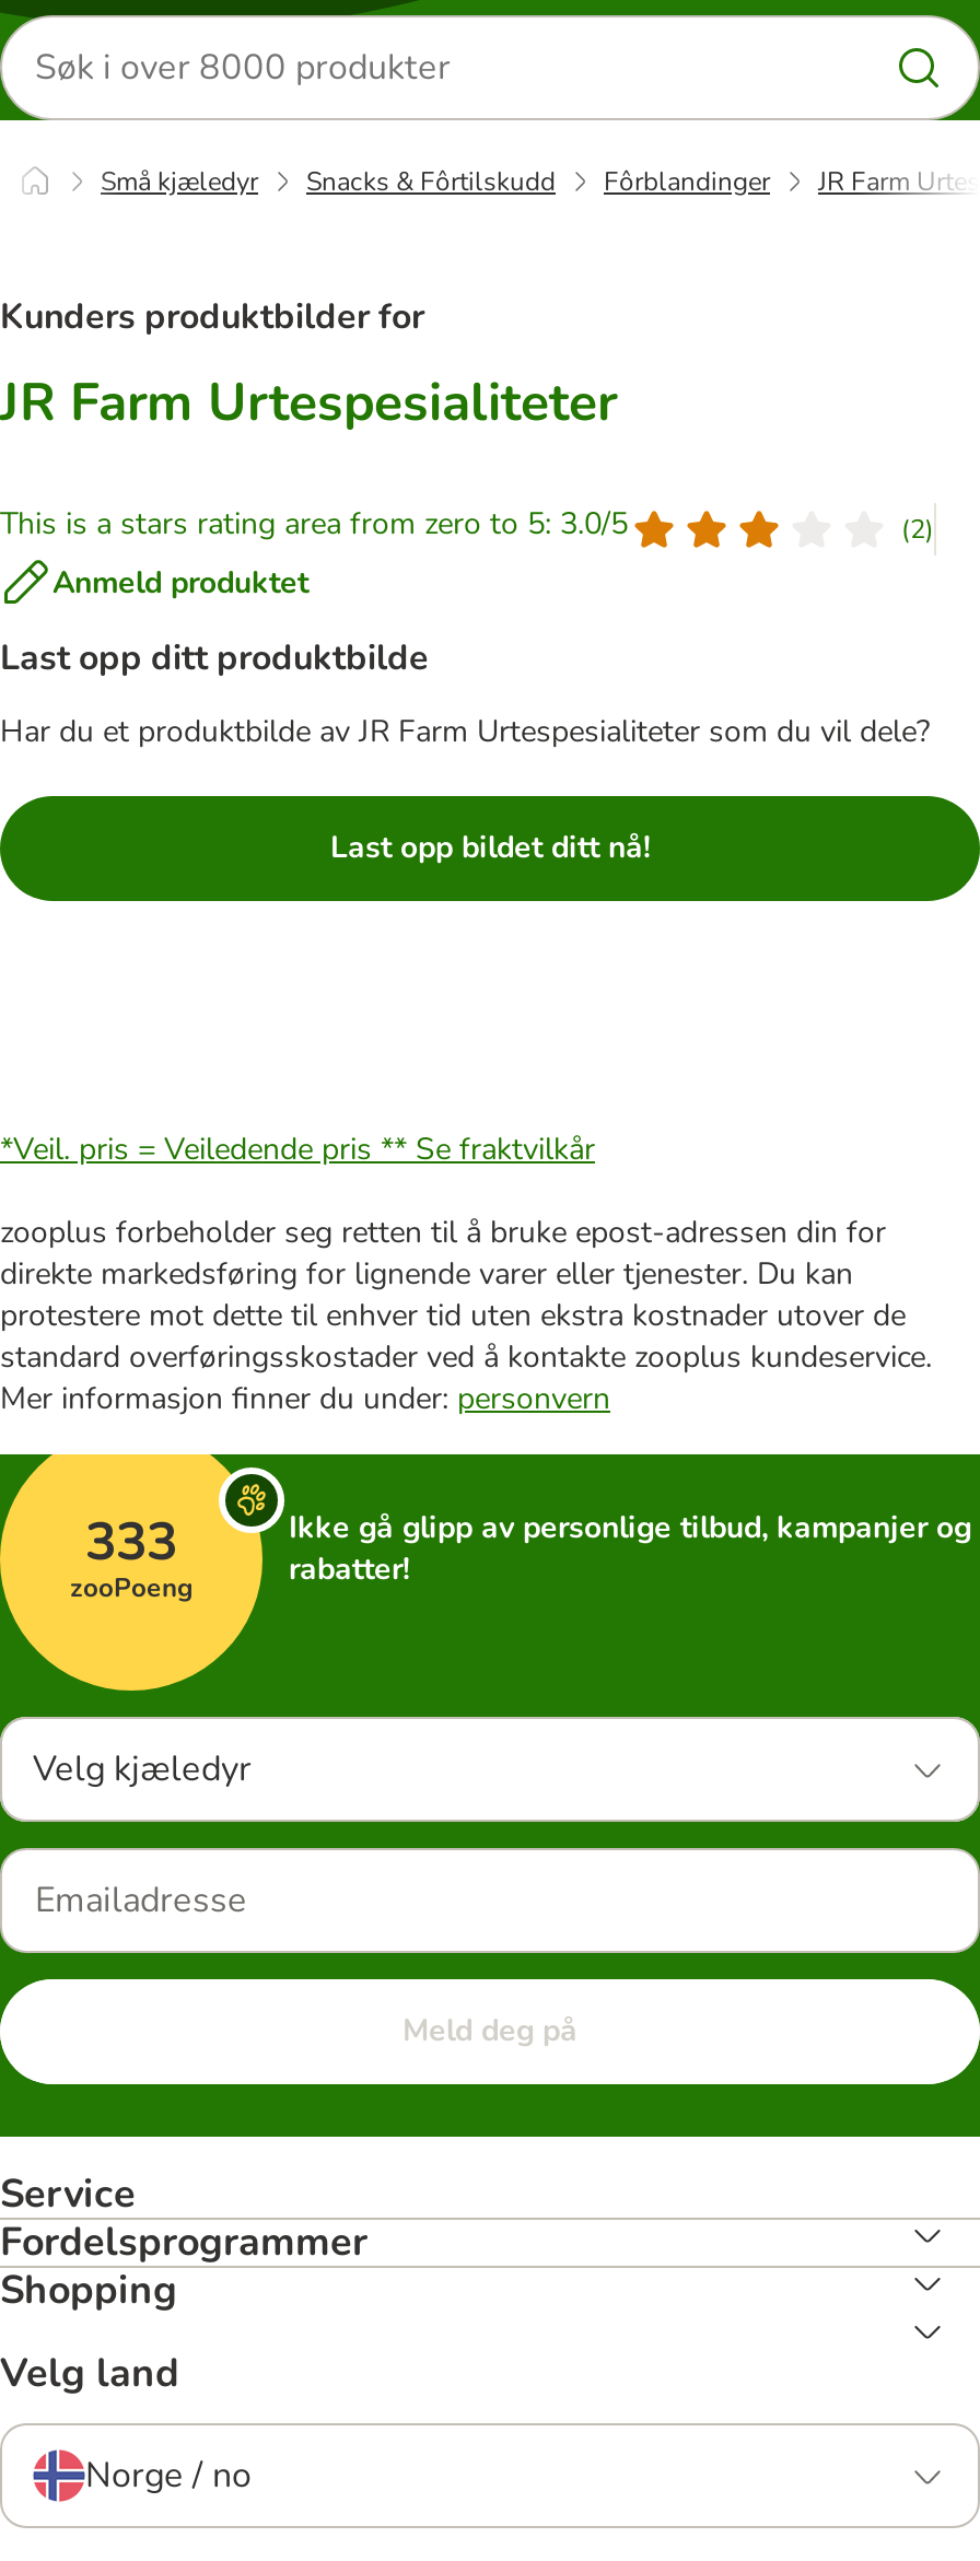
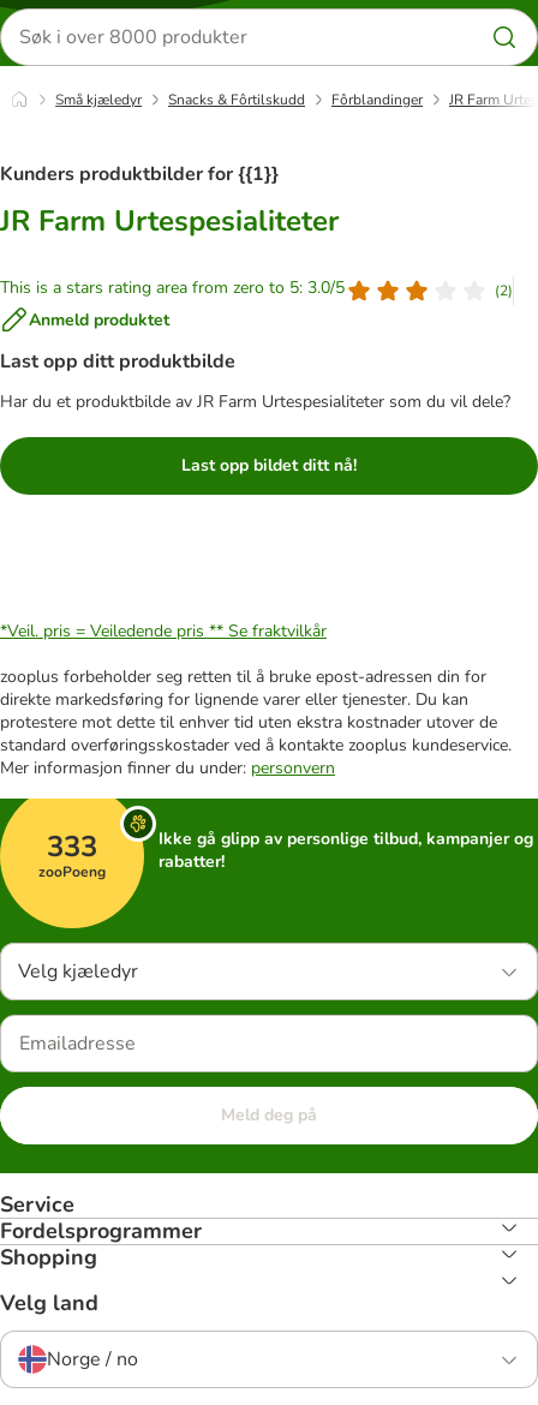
[0,293,424,341] Kunders produktbilder for -> [0,161,279,187] Kunders produktbilder for {{1}}

